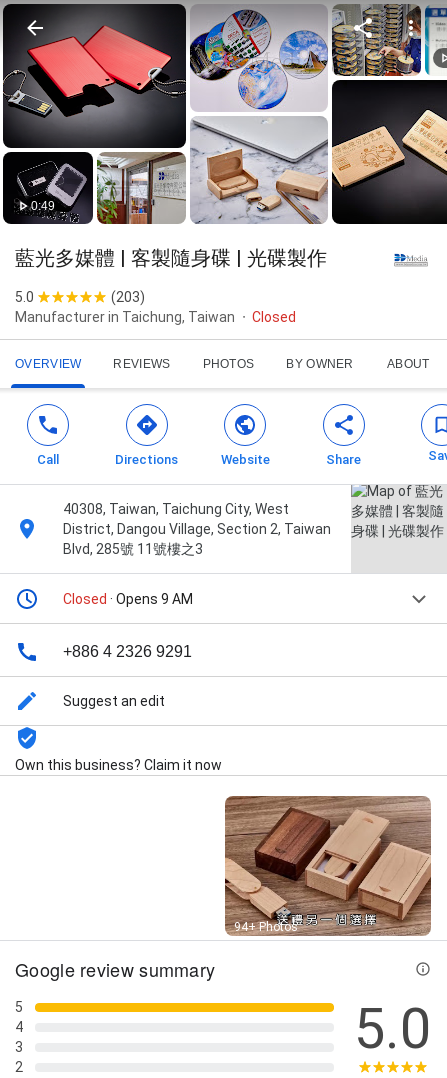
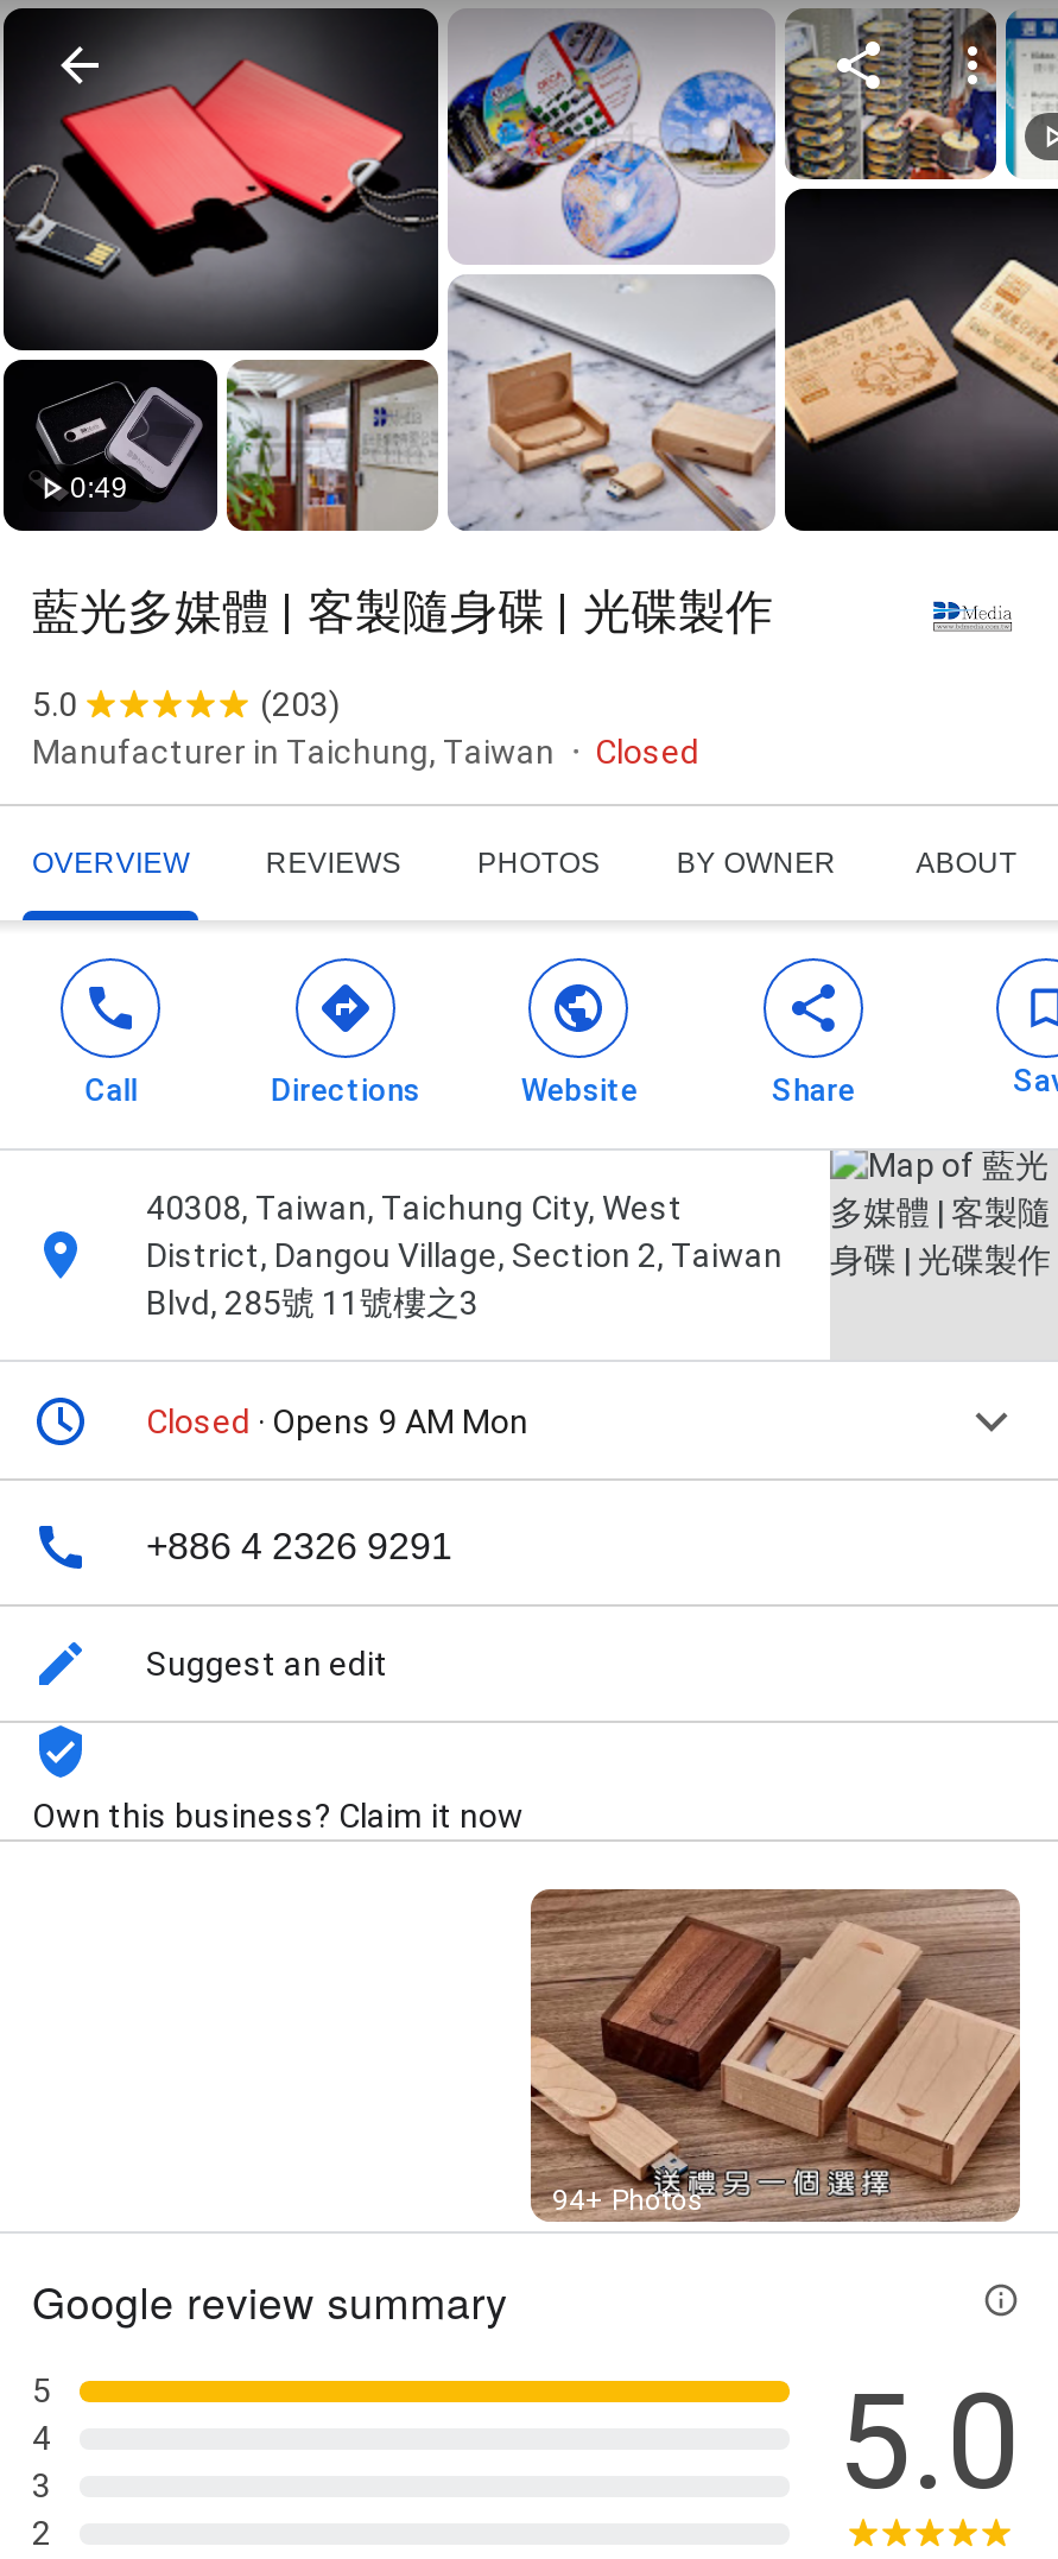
[63,591,193,607] Closed · Opens 9 AM -> [146,1403,528,1441] Closed · Opens 9 AM Mon

